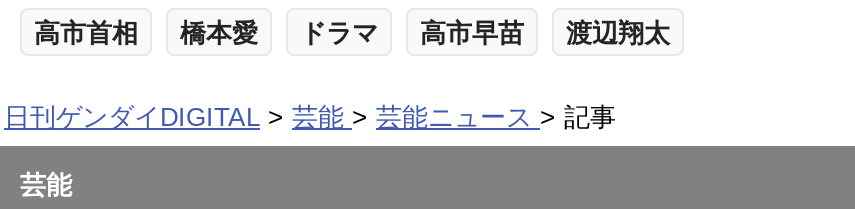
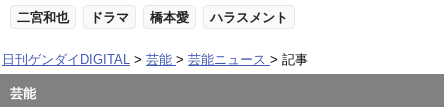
[34,18,258,48] 高市首相 | 橋本愛 -> [17,10,69,25] 二宮和也
[420,18,670,48] 高市早苗 | 渡辺翔太 -> [150,10,288,25] 橋本愛 | ハラスメント

